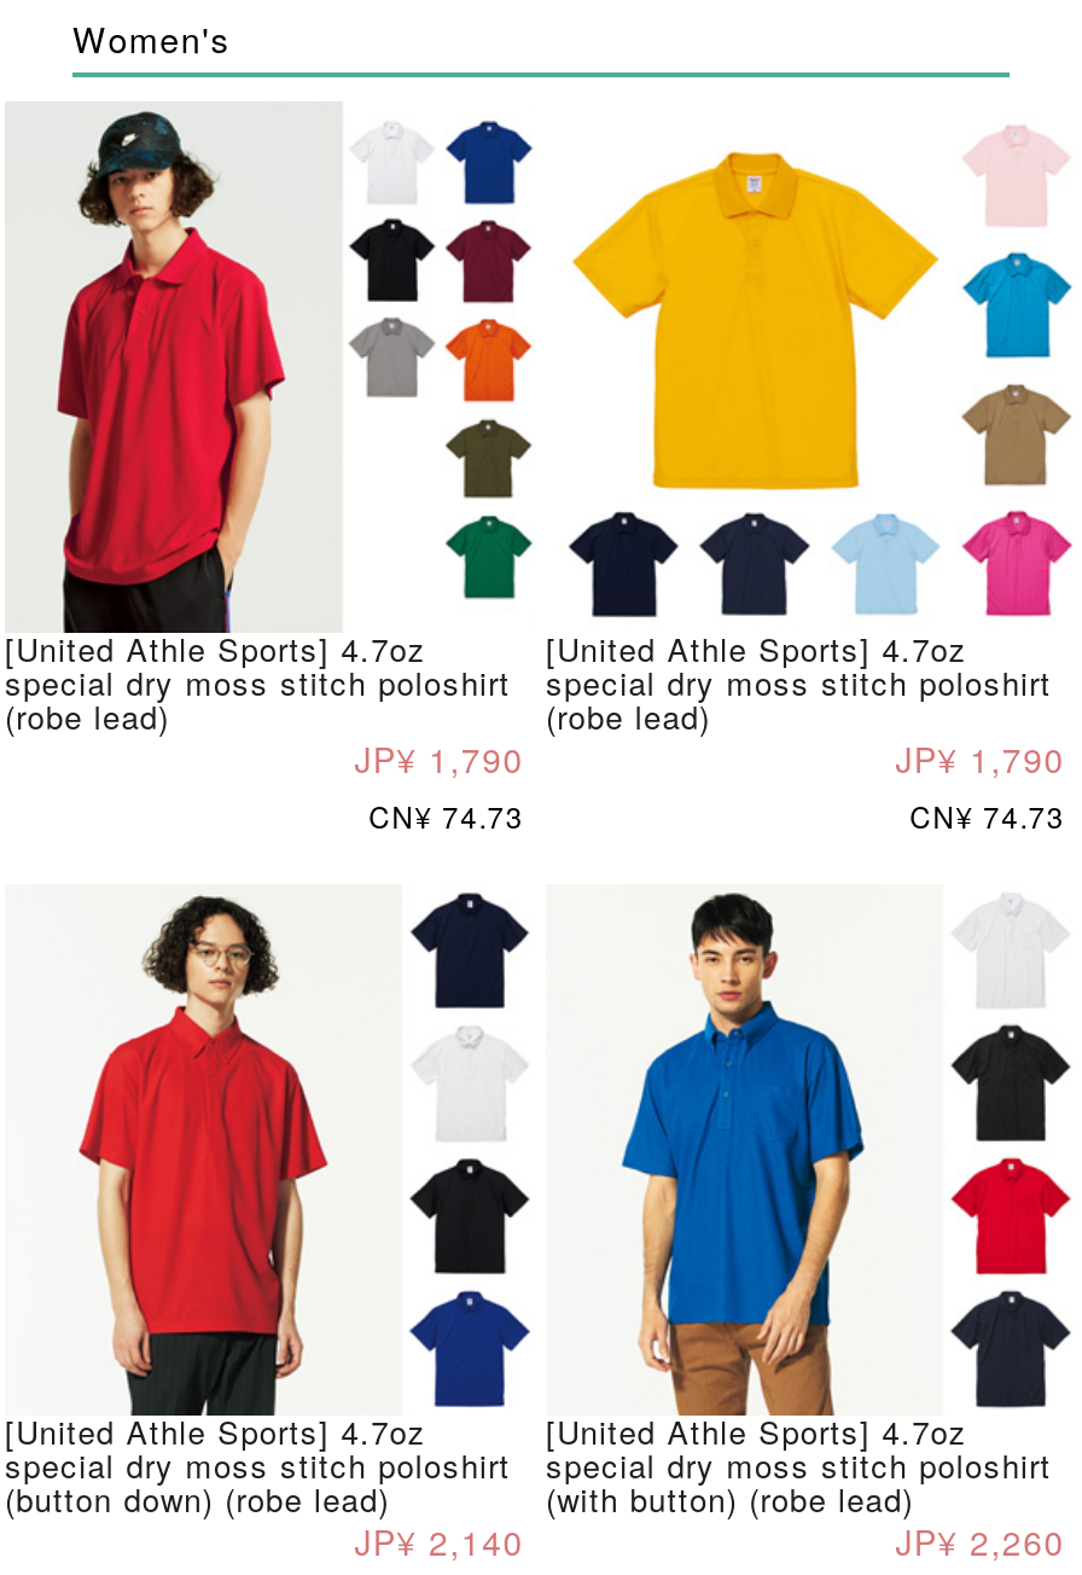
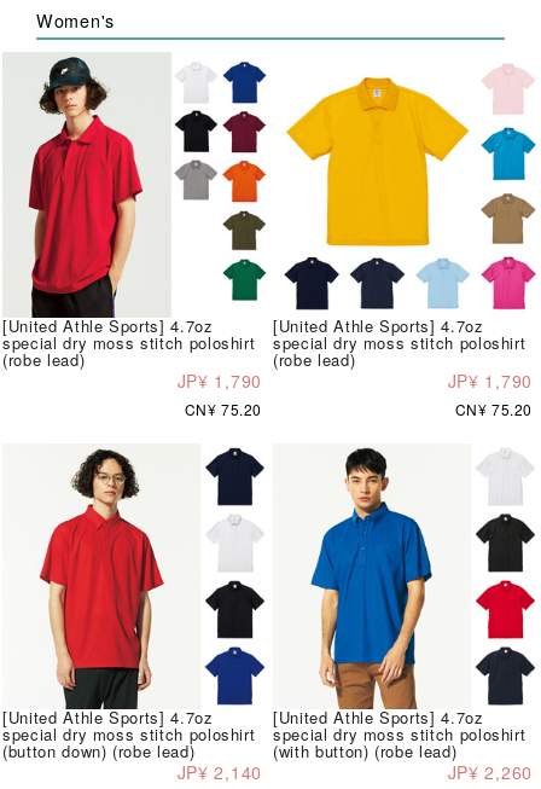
[369,796,524,837] CN¥ 74.73 -> [184,399,262,420] CN¥ 75.20
[910,796,1065,837] CN¥ 74.73 -> [455,399,533,420] CN¥ 75.20

